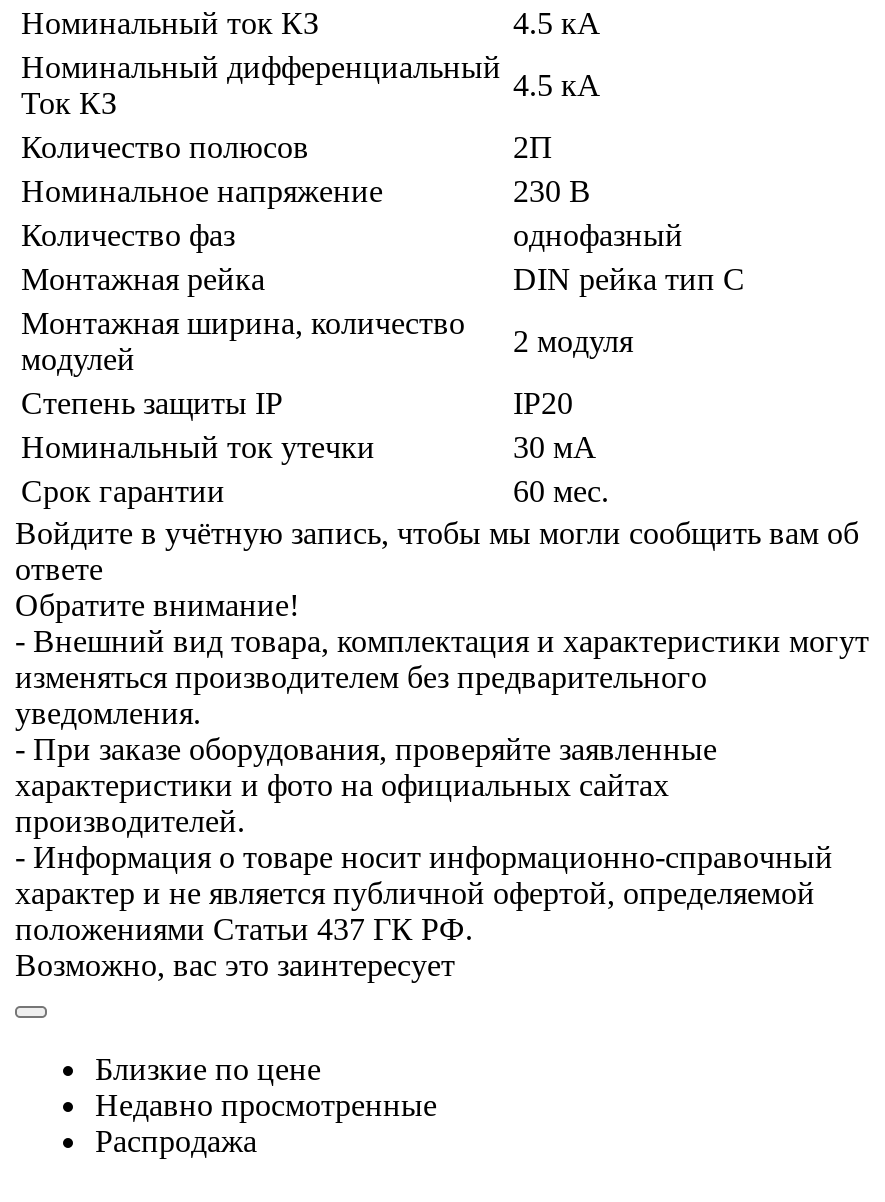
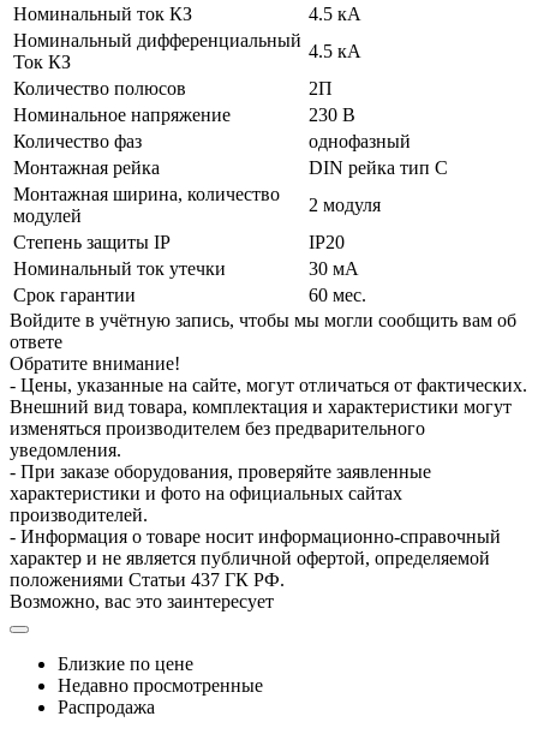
[15,624,869,658] - Внешний вид товара, комплектация и характеристики могут -> [10,375,527,417] - Цены, указанные на сайте, могут отличаться от фактических. | Внешний вид товара, комплектация и характеристики могут

